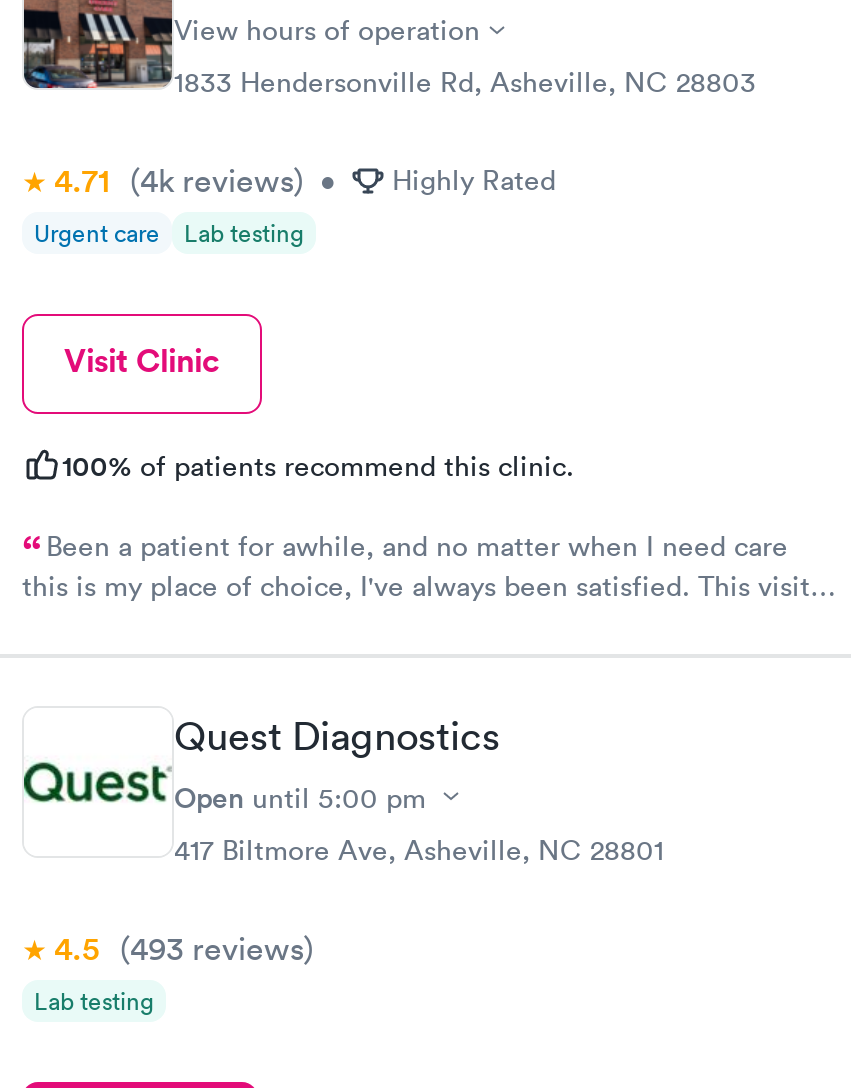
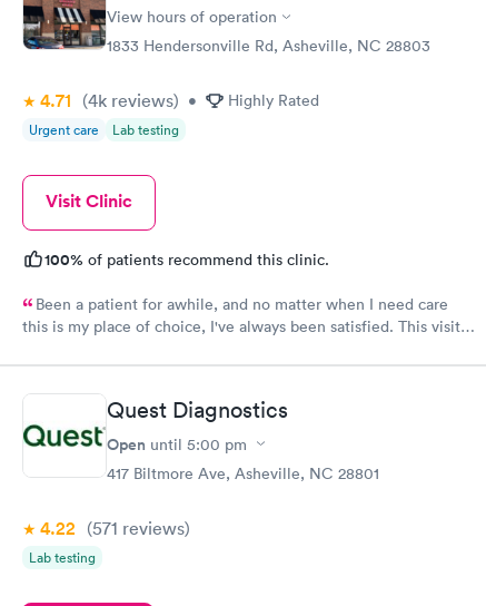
[54,927,314,969] 4.5 (493 reviews) -> [40,516,190,540] 4.22 (571 reviews)

